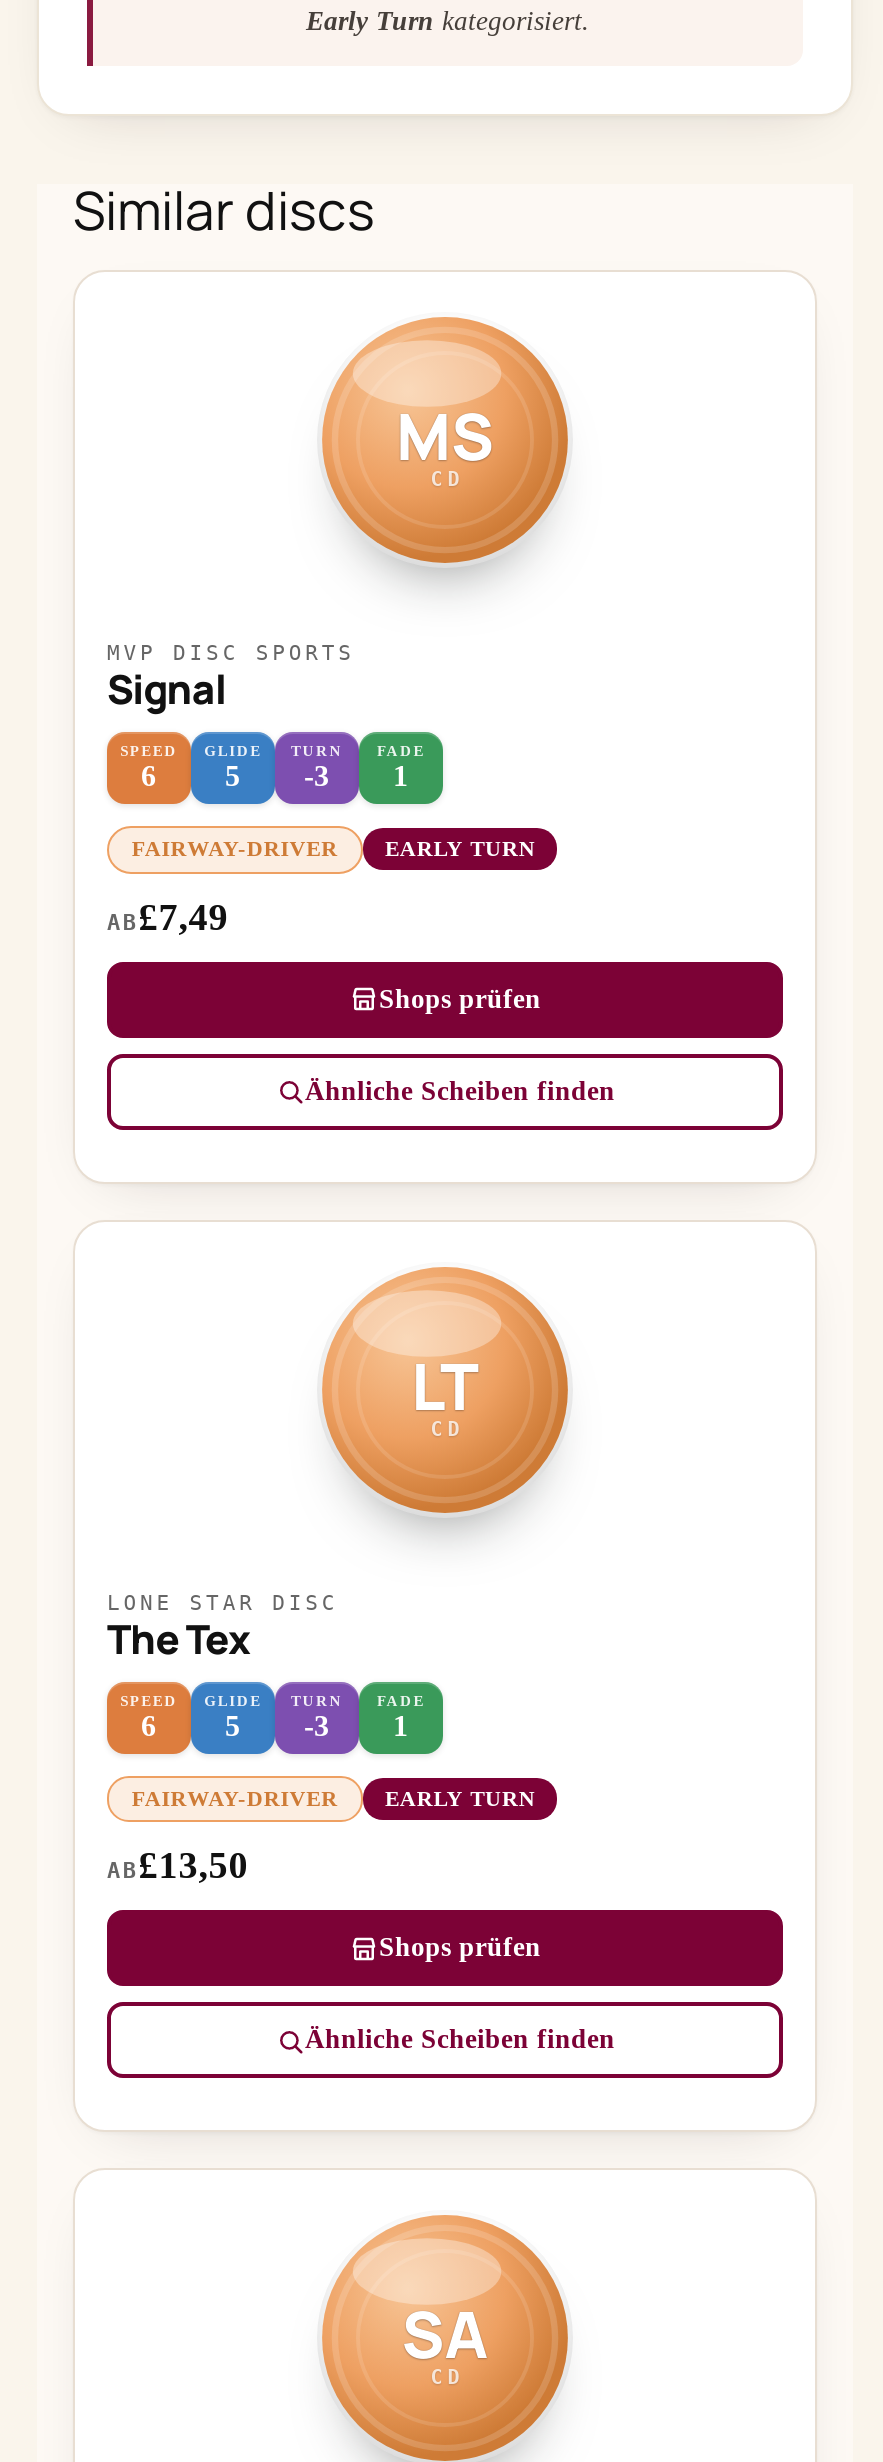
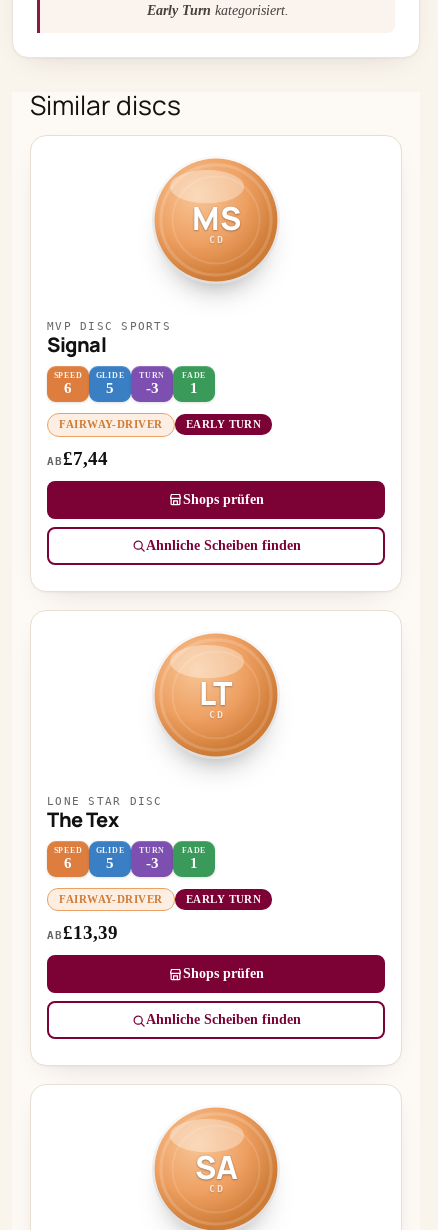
[107,895,229,937] AB£7,49 -> [47,448,108,469] AB£7,44
[107,1845,249,1887] AB£13,50 -> [47,922,118,943] AB£13,39

